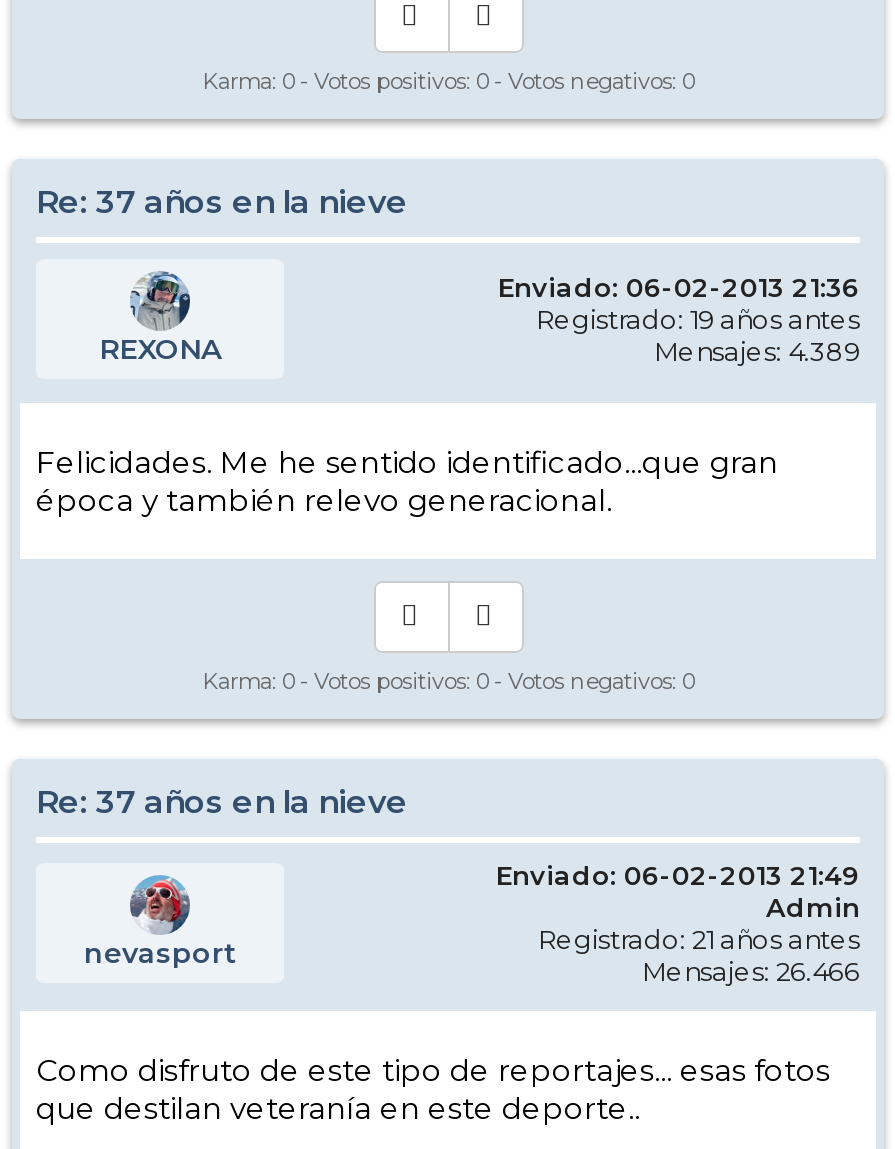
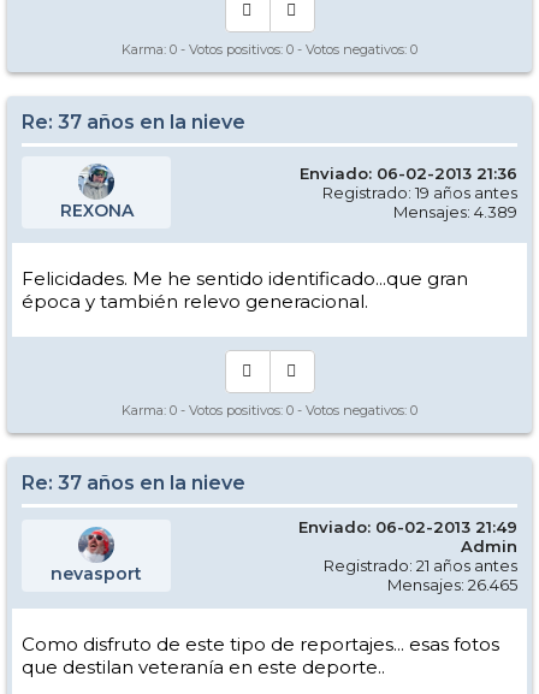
[642,955,860,987] Mensajes: 26.466 -> [387,575,517,594] Mensajes: 26.465

